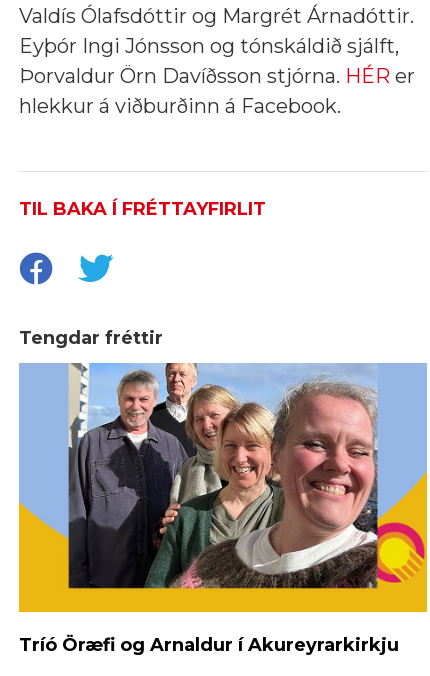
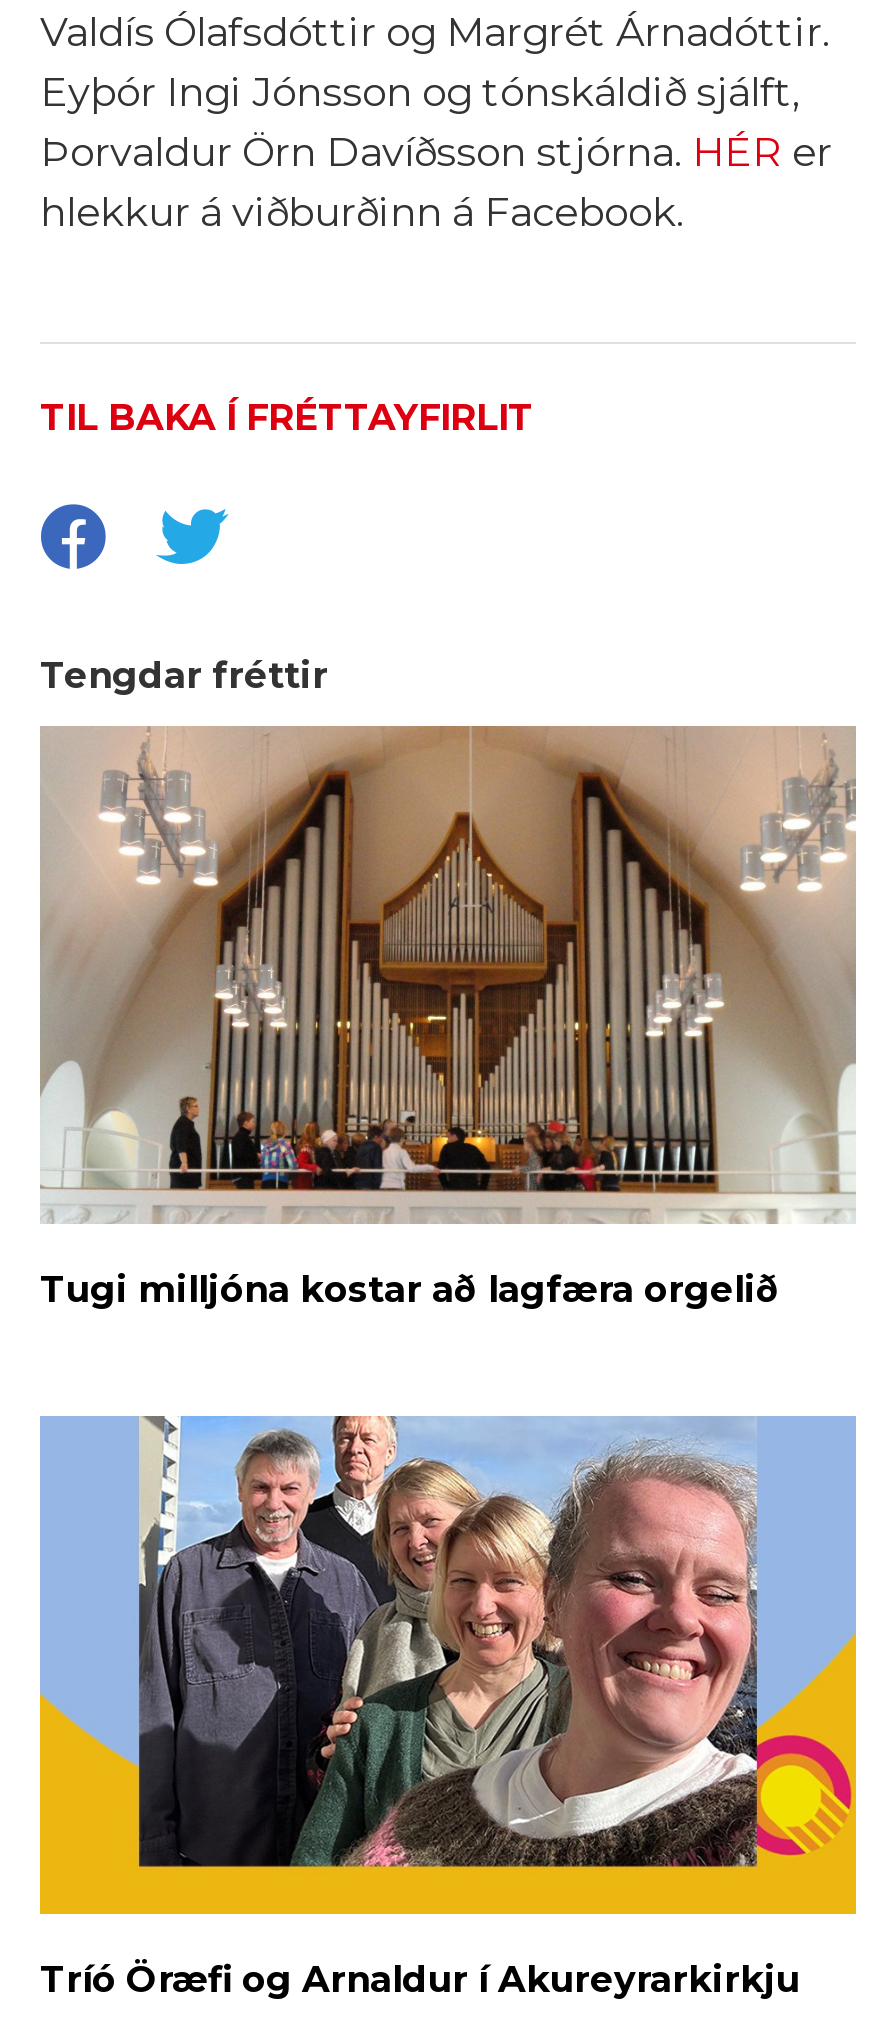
none -> [40,724,858,1311] [image] | Tugi milljóna kostar að lagfæra orgelið

